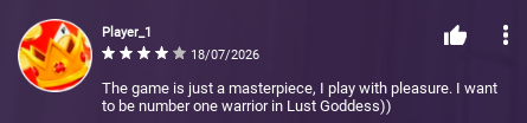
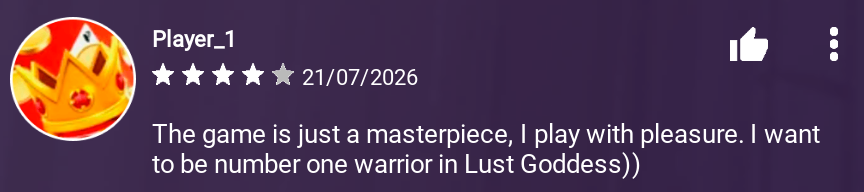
[191,47,259,62] 18/07/2026 -> [302,64,418,90] 21/07/2026

